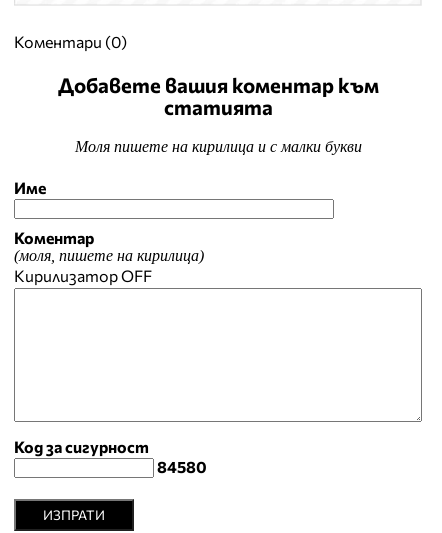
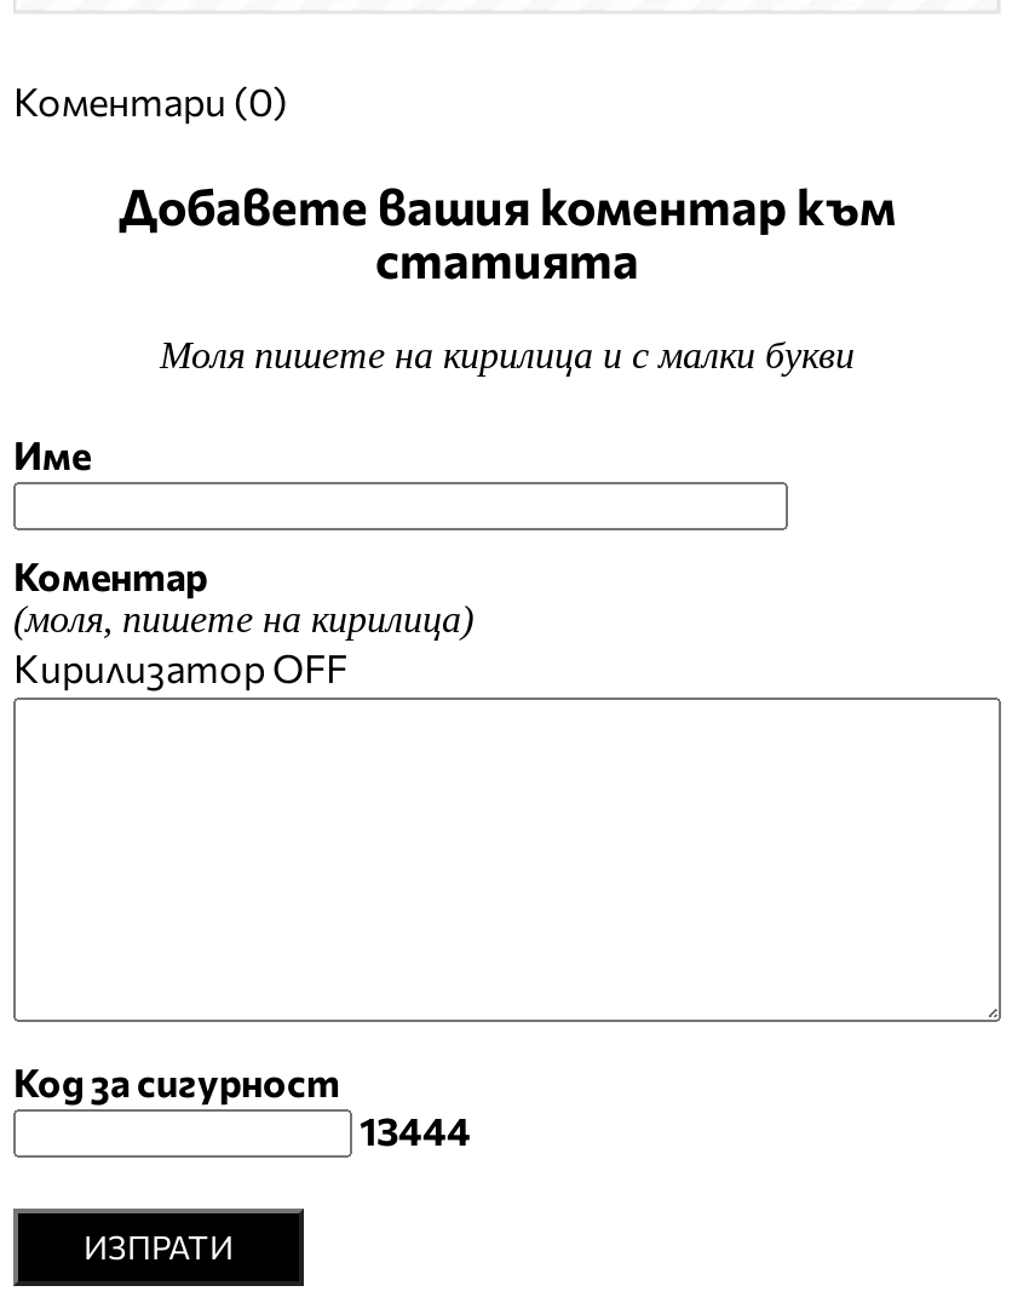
[157,457,207,476] 84580 -> [360,1106,471,1152] 13444

